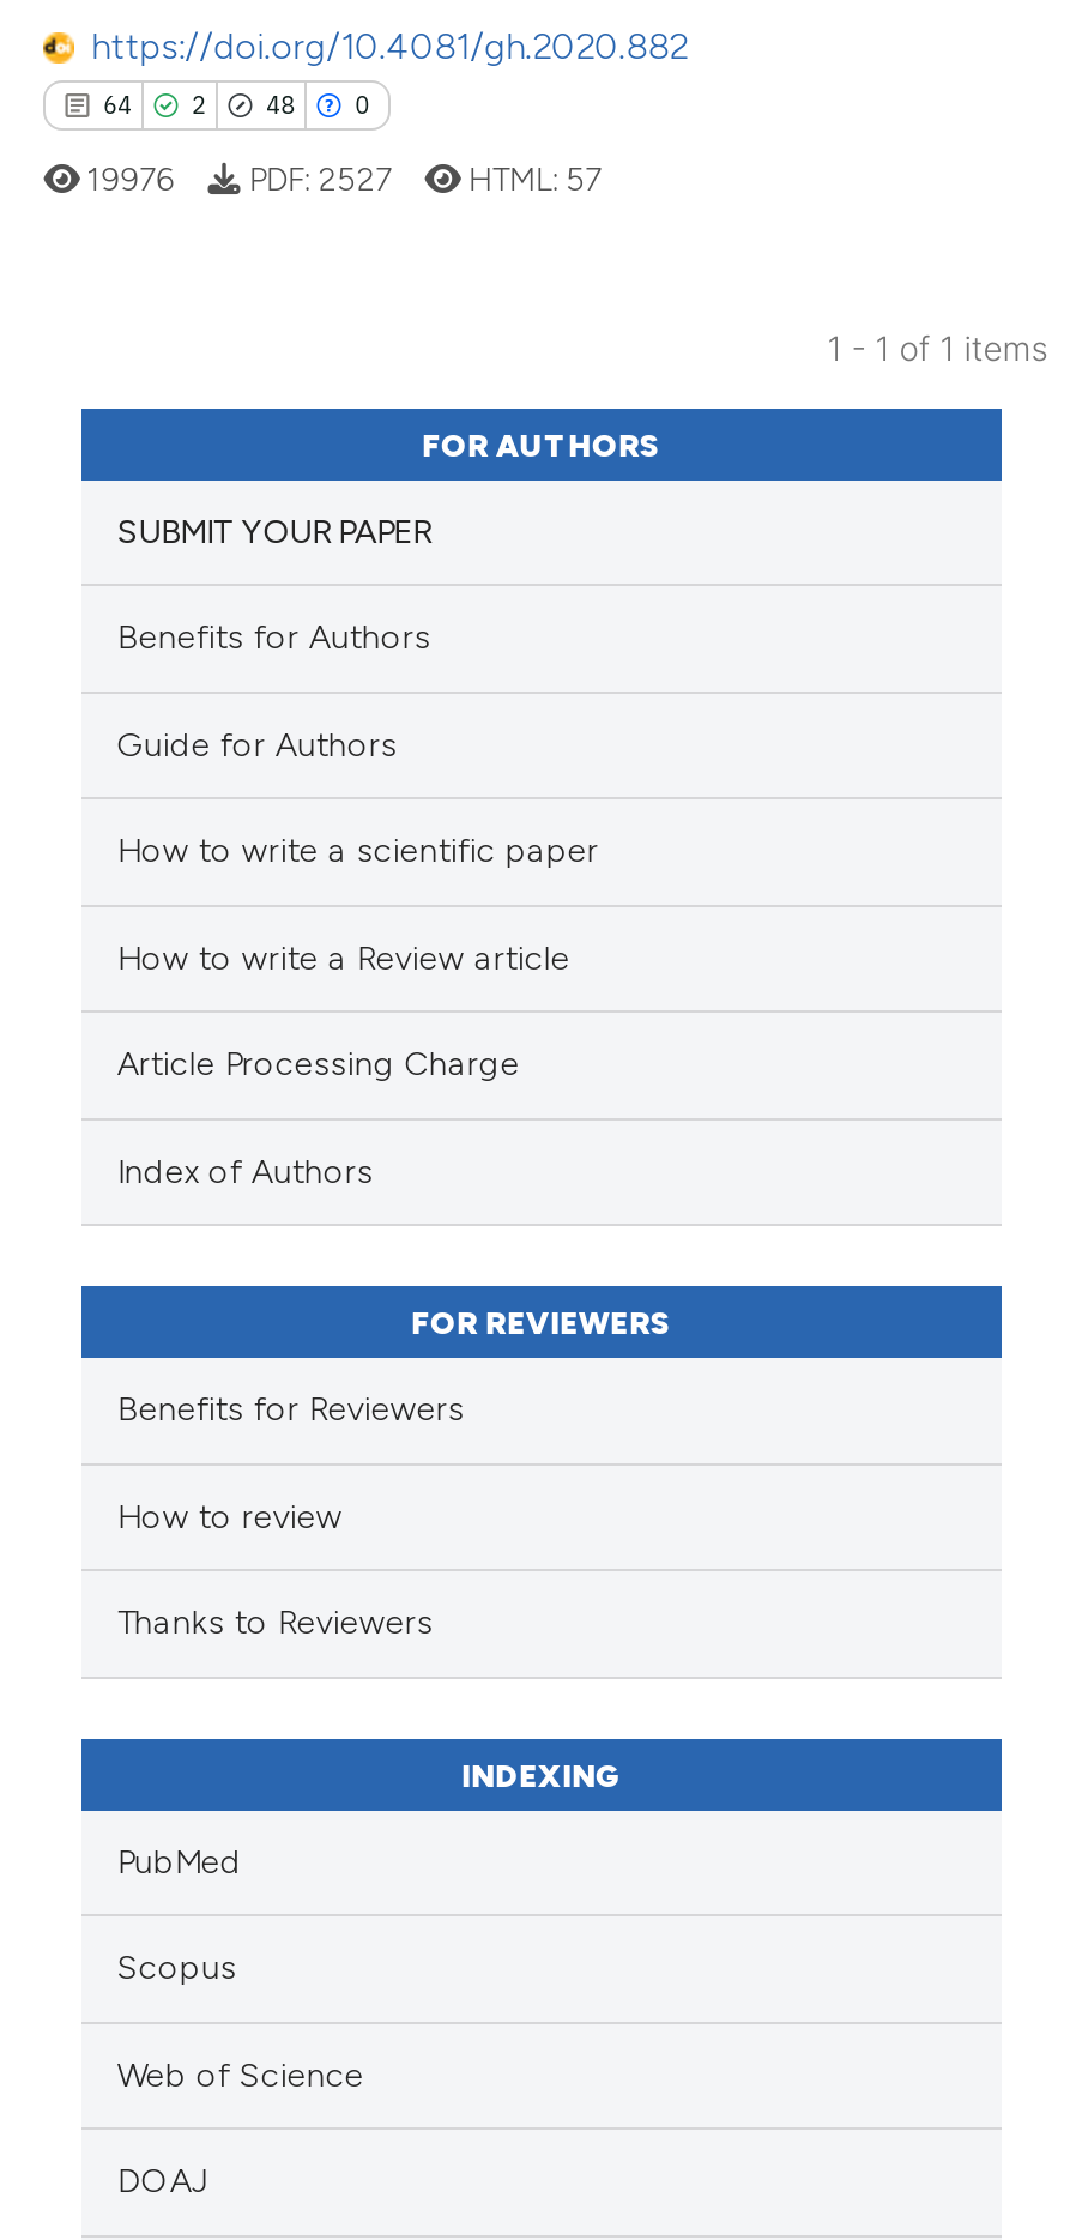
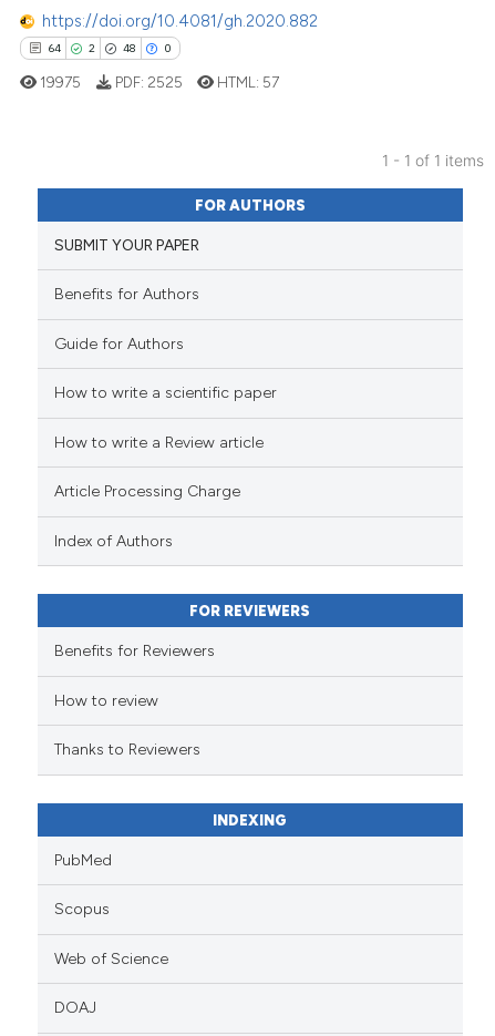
[80,159,175,197] 19976 -> [37,73,81,91] 19975
[241,159,392,197] PDF: 2527 -> [112,73,182,91] PDF: 2525

